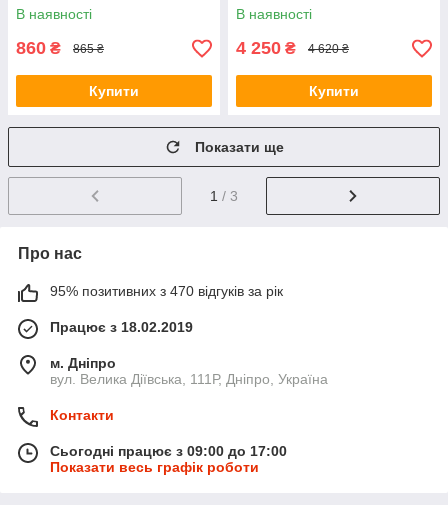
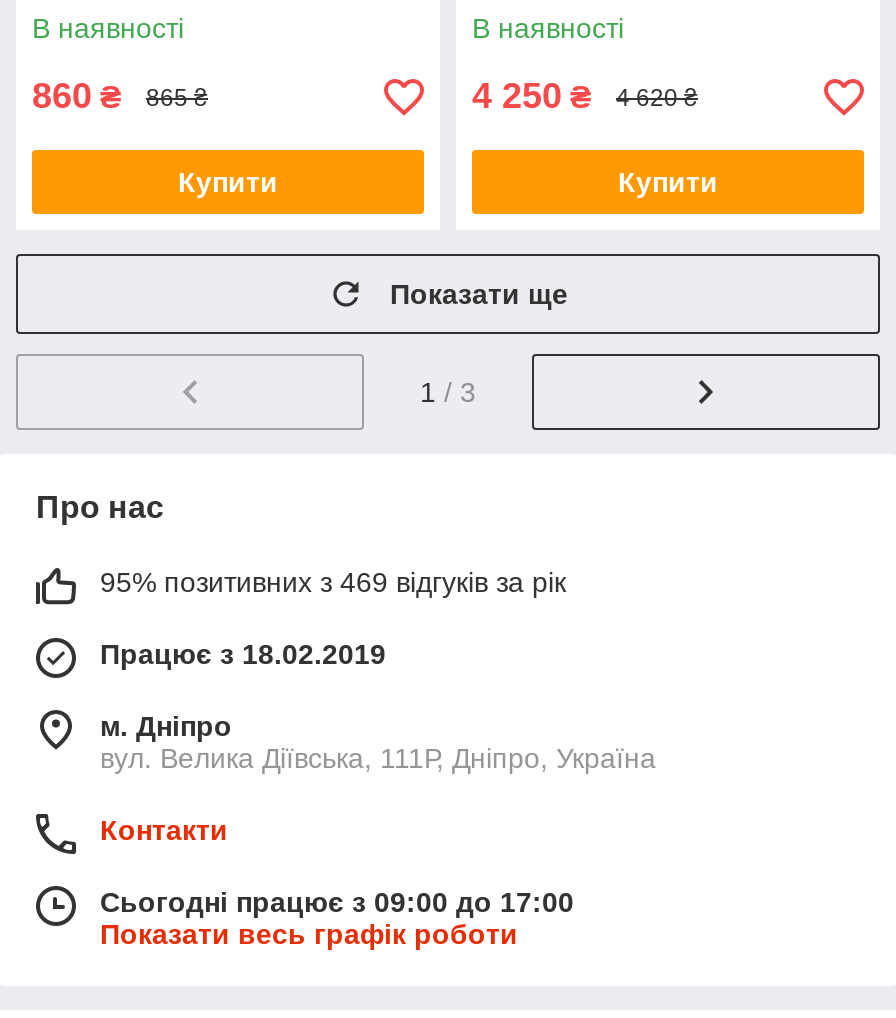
[50,283,283,299] 95% позитивних з 470 відгуків за рік -> [100,566,566,598] 95% позитивних з 469 відгуків за рік

